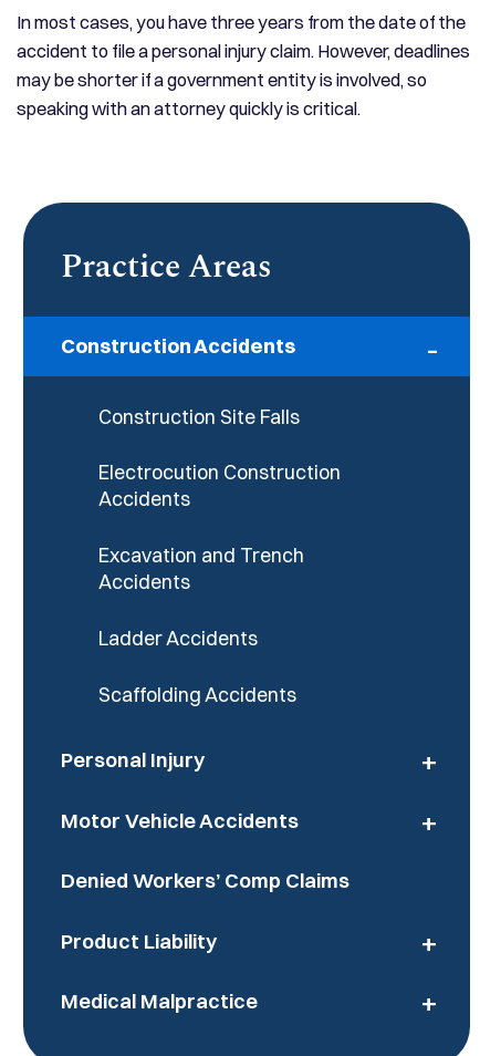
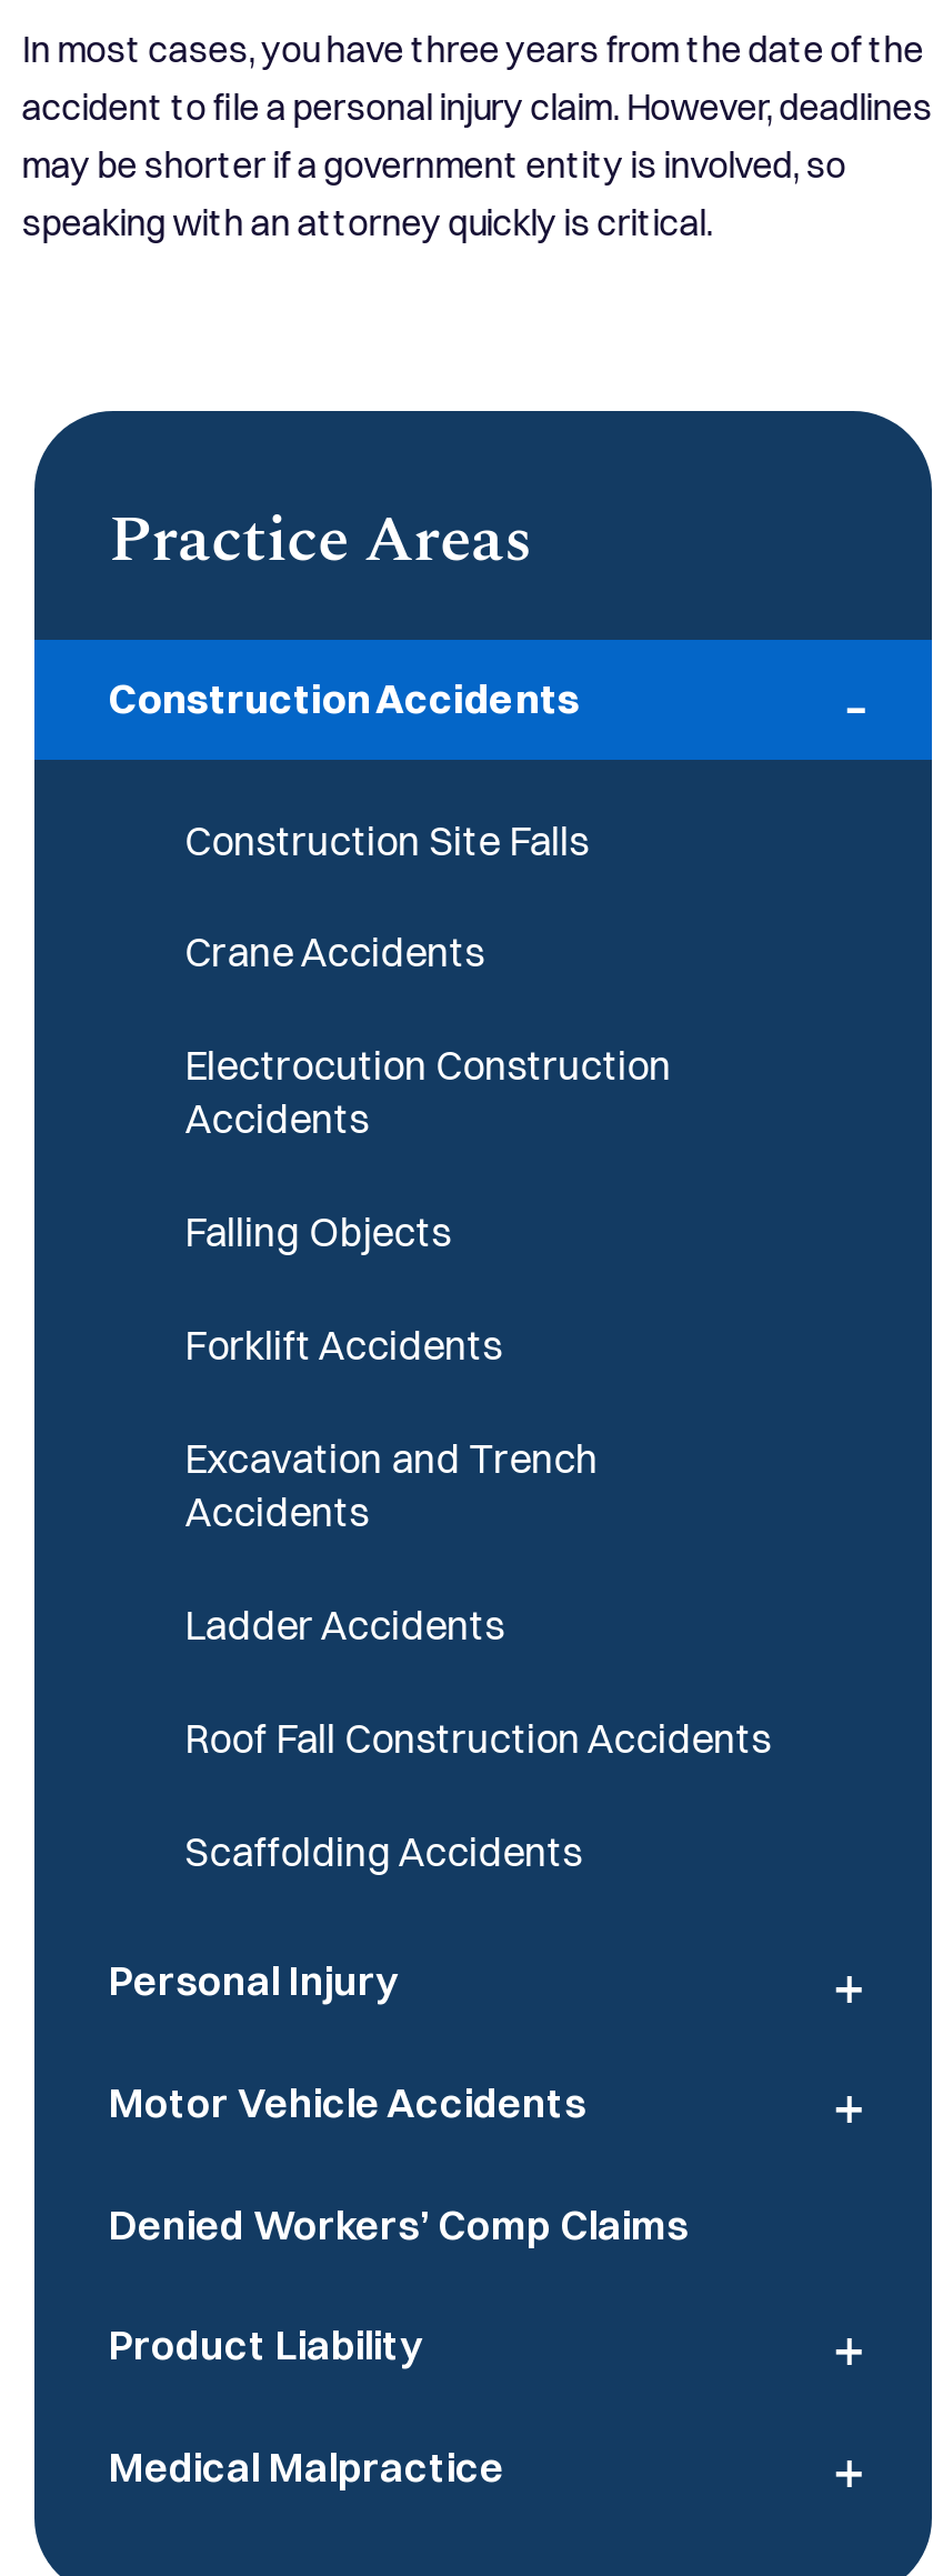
none -> [185,927,484,976] Crane Accidents
none -> [185,1207,502,1369] Falling Objects | Forklift Accidents
none -> [185,1712,771,1761] Roof Fall Construction Accidents

